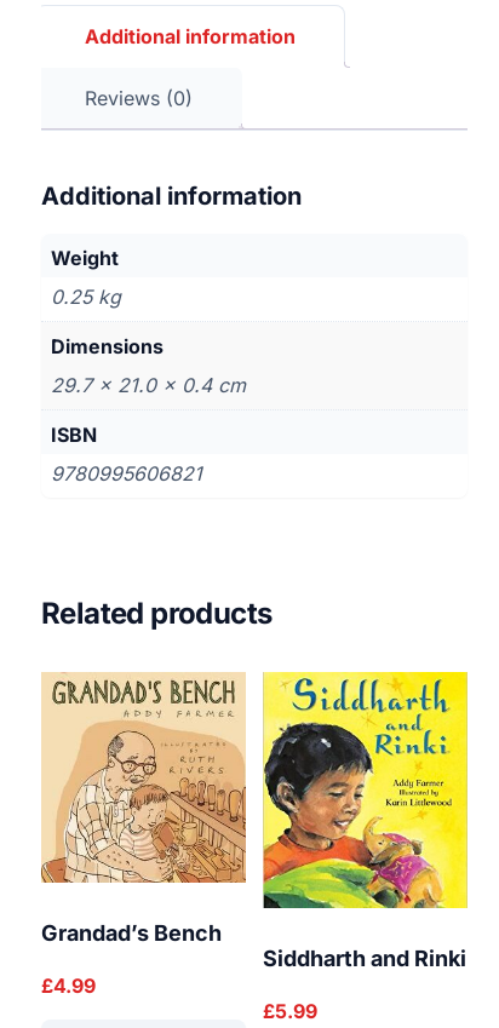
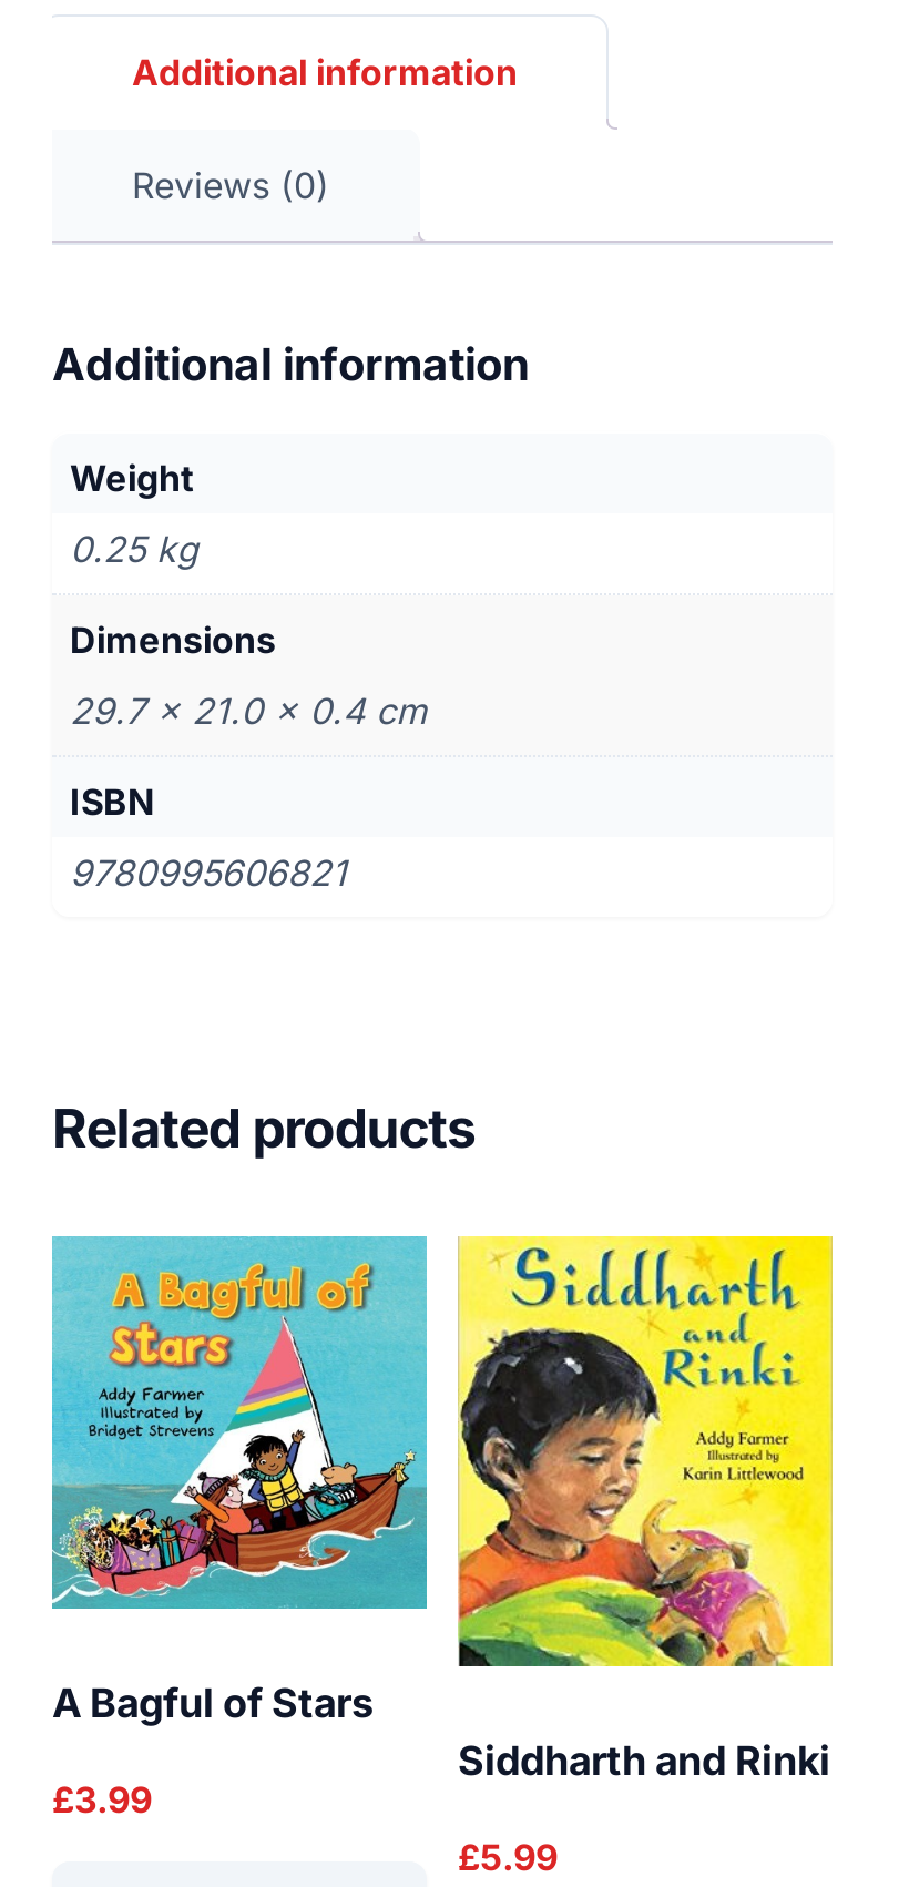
[40,672,247,946] [image] | Grandad’s Bench -> [50,1233,429,1726] [image] | A Bagful of Stars
[41,974,96,998] £4.99 -> [52,1777,152,1821] £3.99

